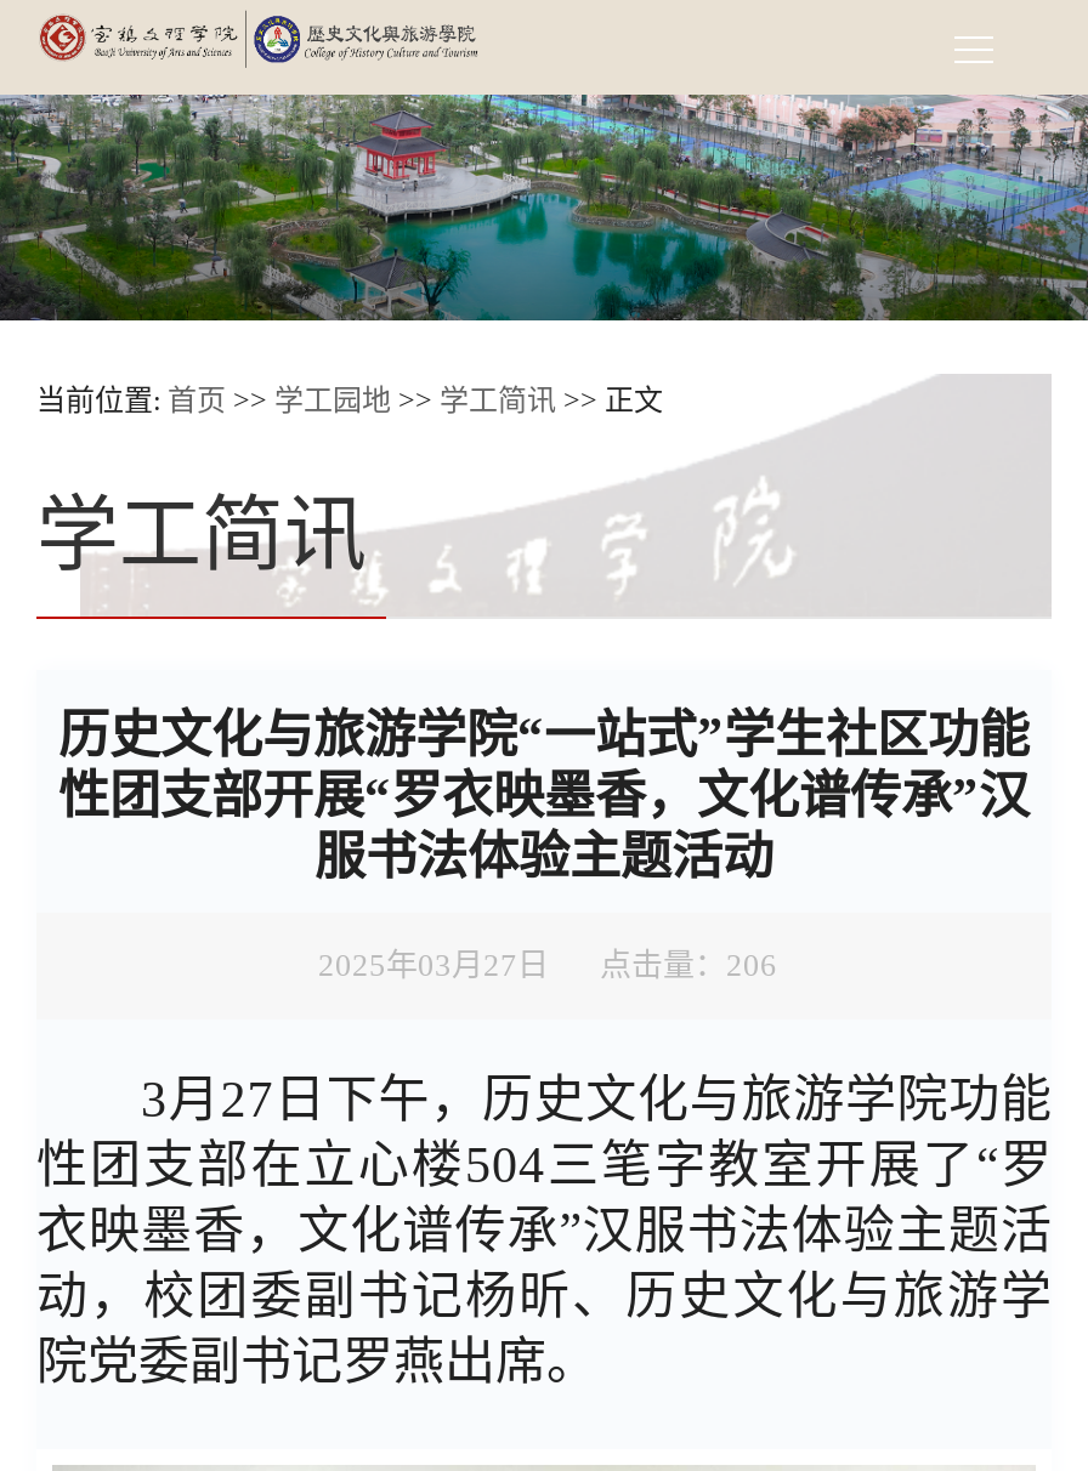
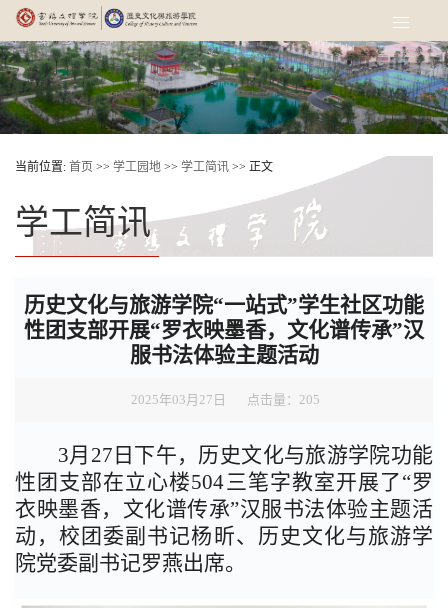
[311,946,777,983] 2025年03月27日 点击量：206 -> [128,392,320,407] 2025年03月27日 点击量：205

